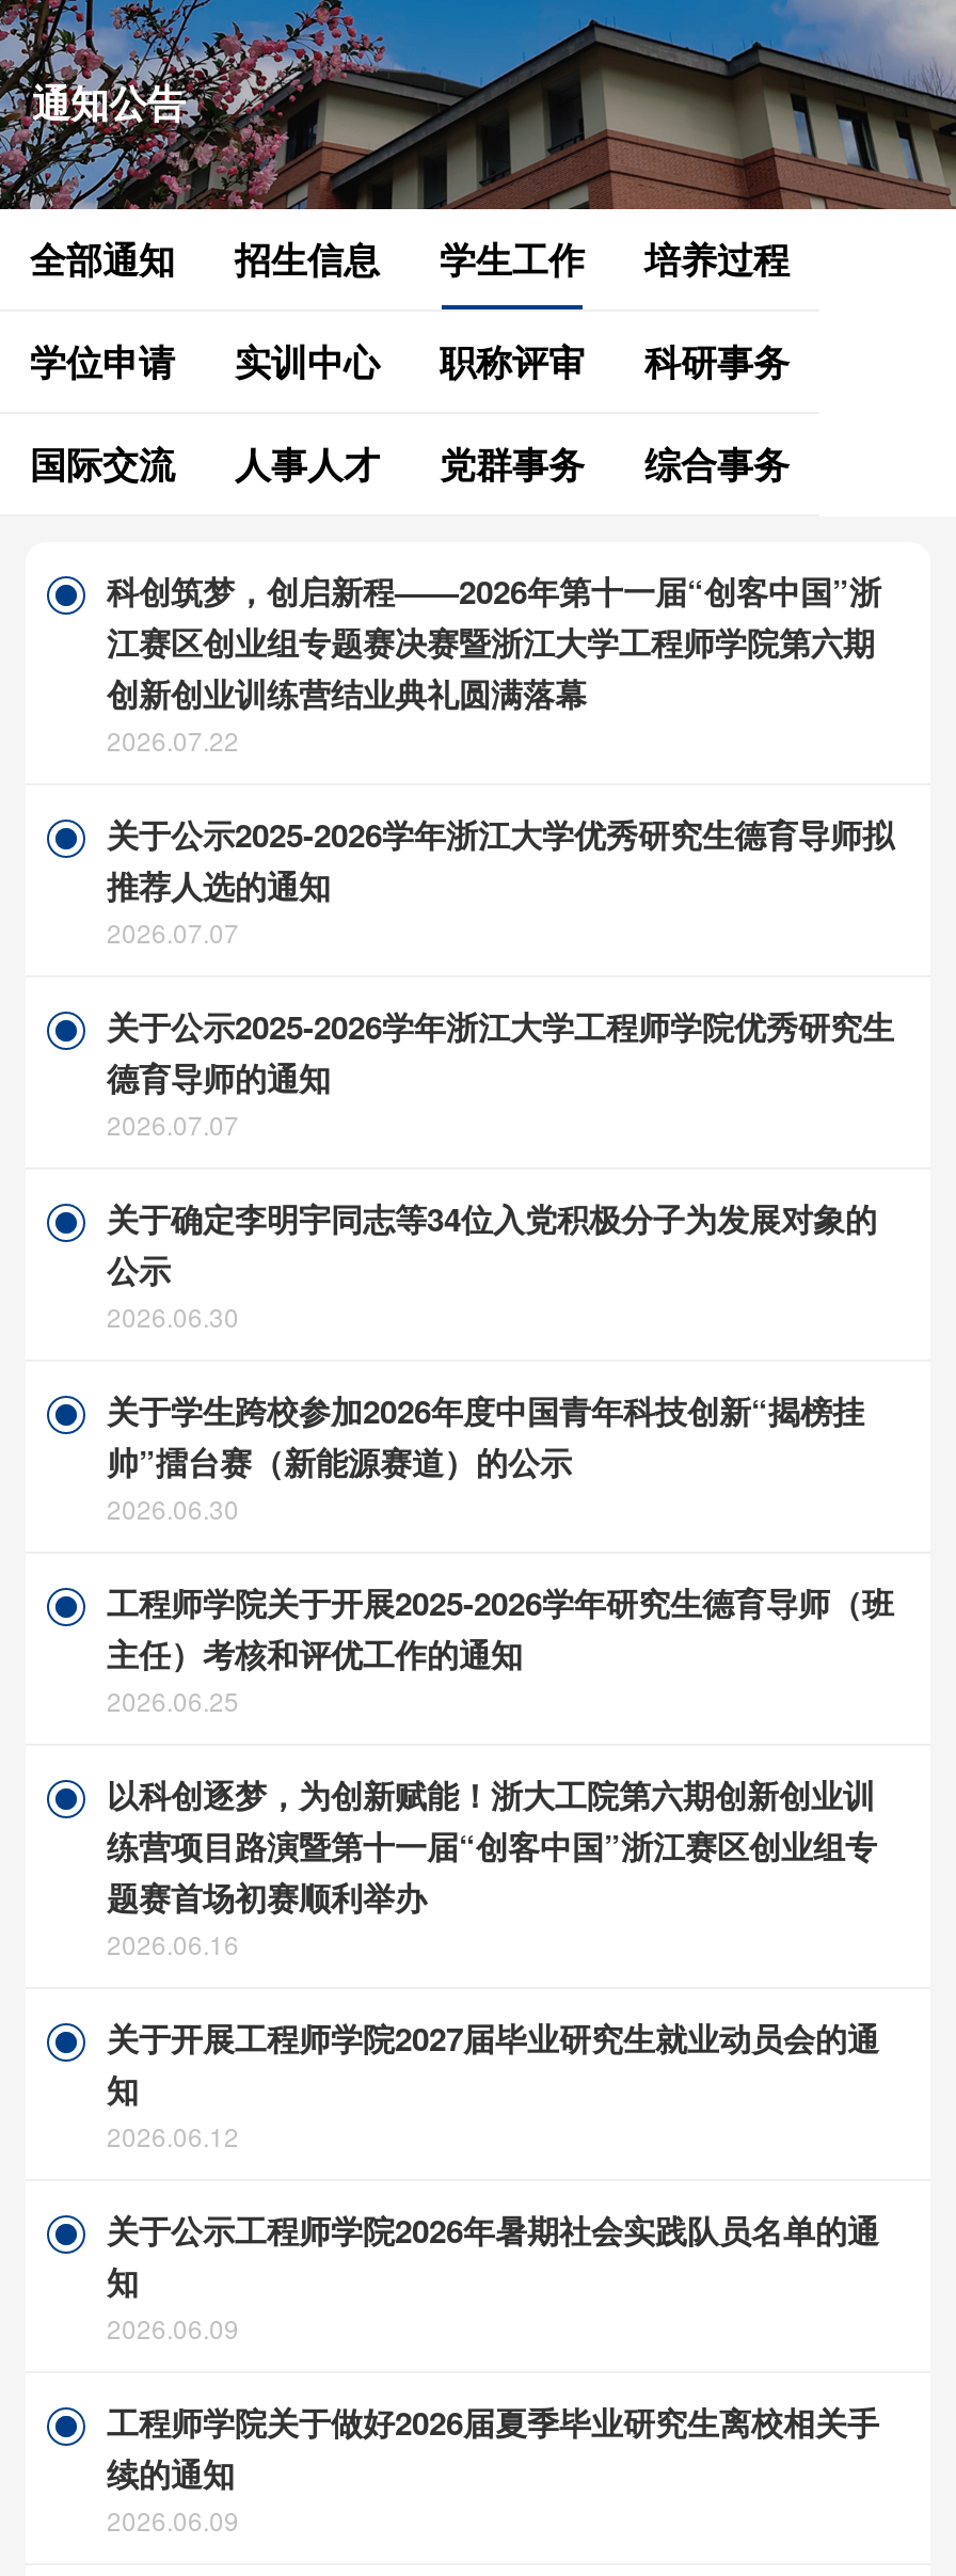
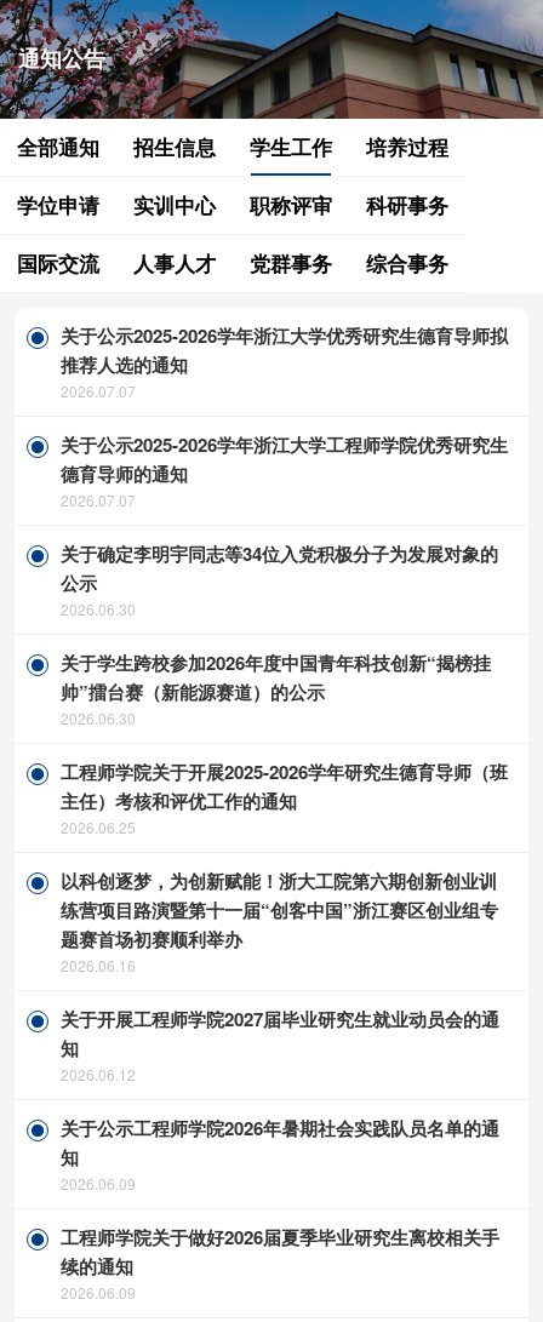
[107,568,881,758] 科创筑梦，创启新程——2026年第十一届“创客中国”浙 | 江赛区创业组专题赛决赛暨浙江大学工程师学院第六期 | 创新创业训练营结业典礼圆满落幕 | 2026.07.22 -> none

